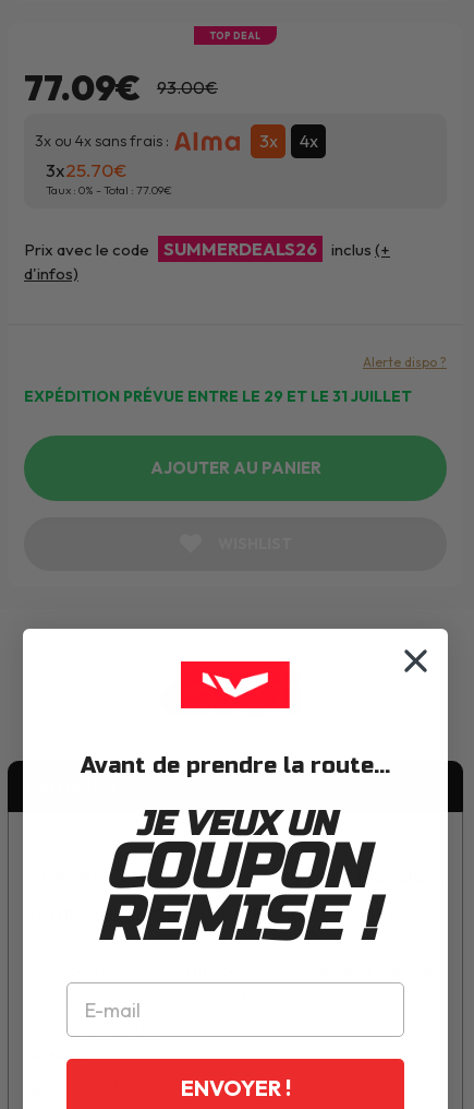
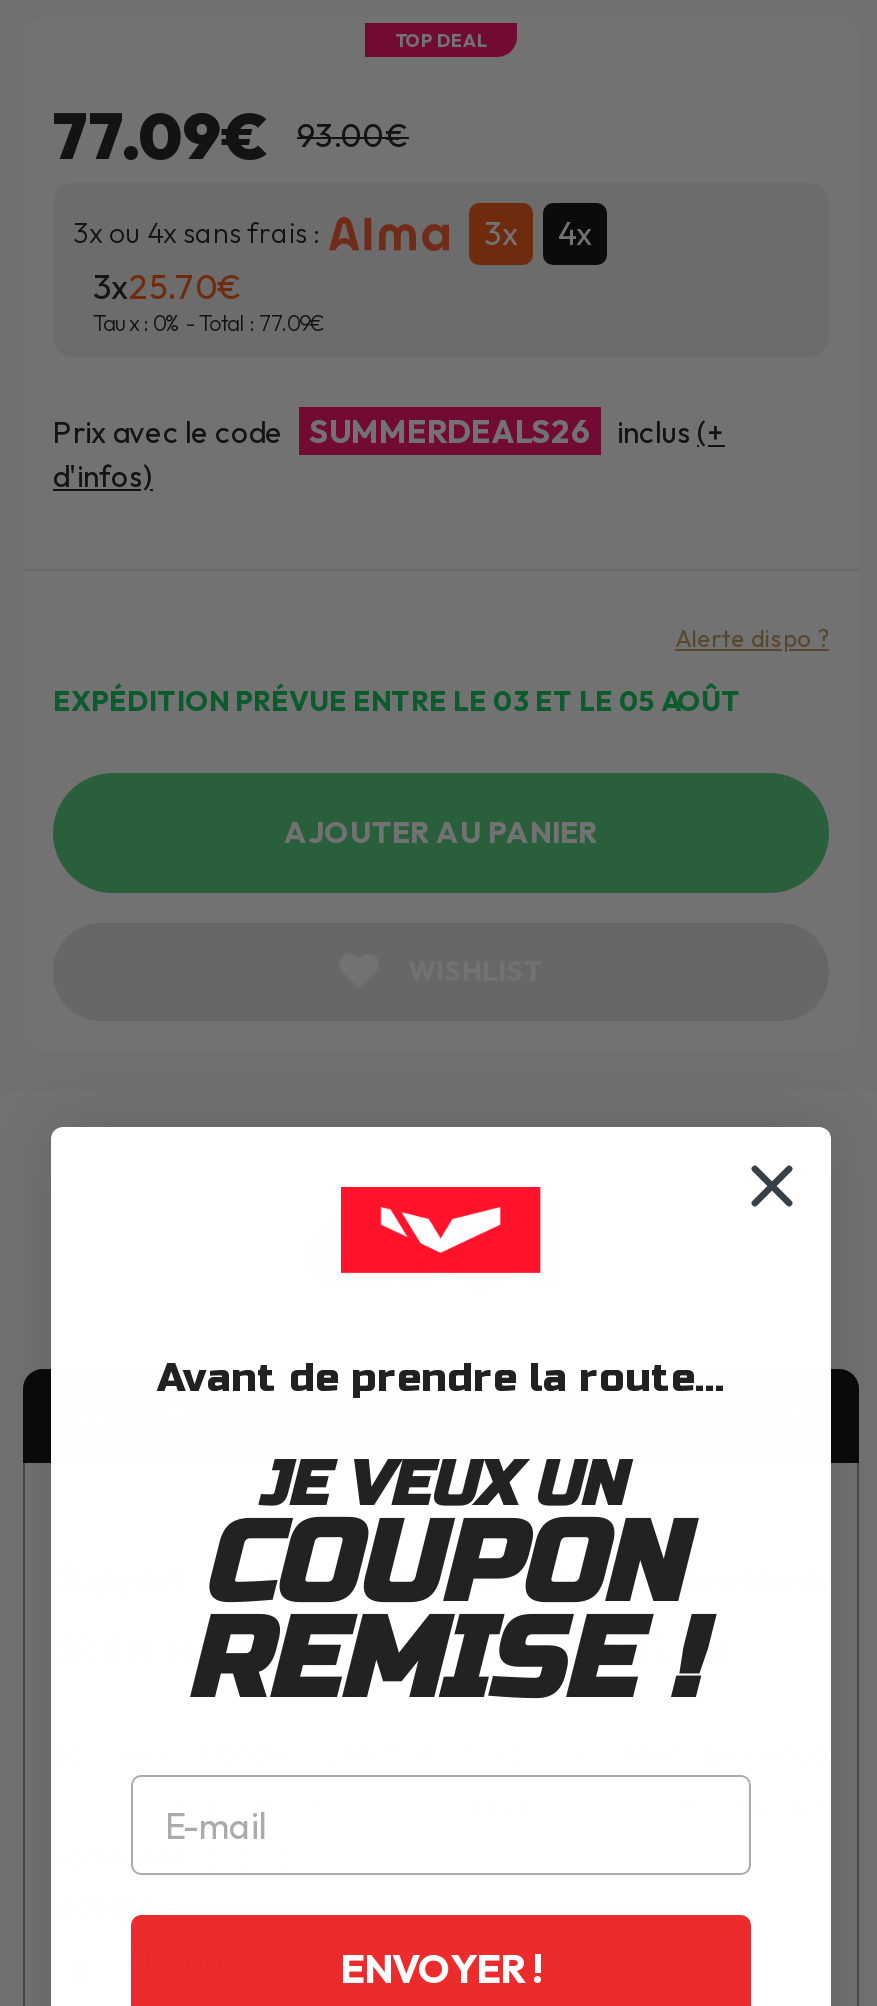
[24,386,412,406] EXPÉDITION PRÉVUE ENTRE LE 29 ET LE 31 JUILLET -> [53,682,741,718] EXPÉDITION PRÉVUE ENTRE LE 03 ET LE 05 AOÛT

